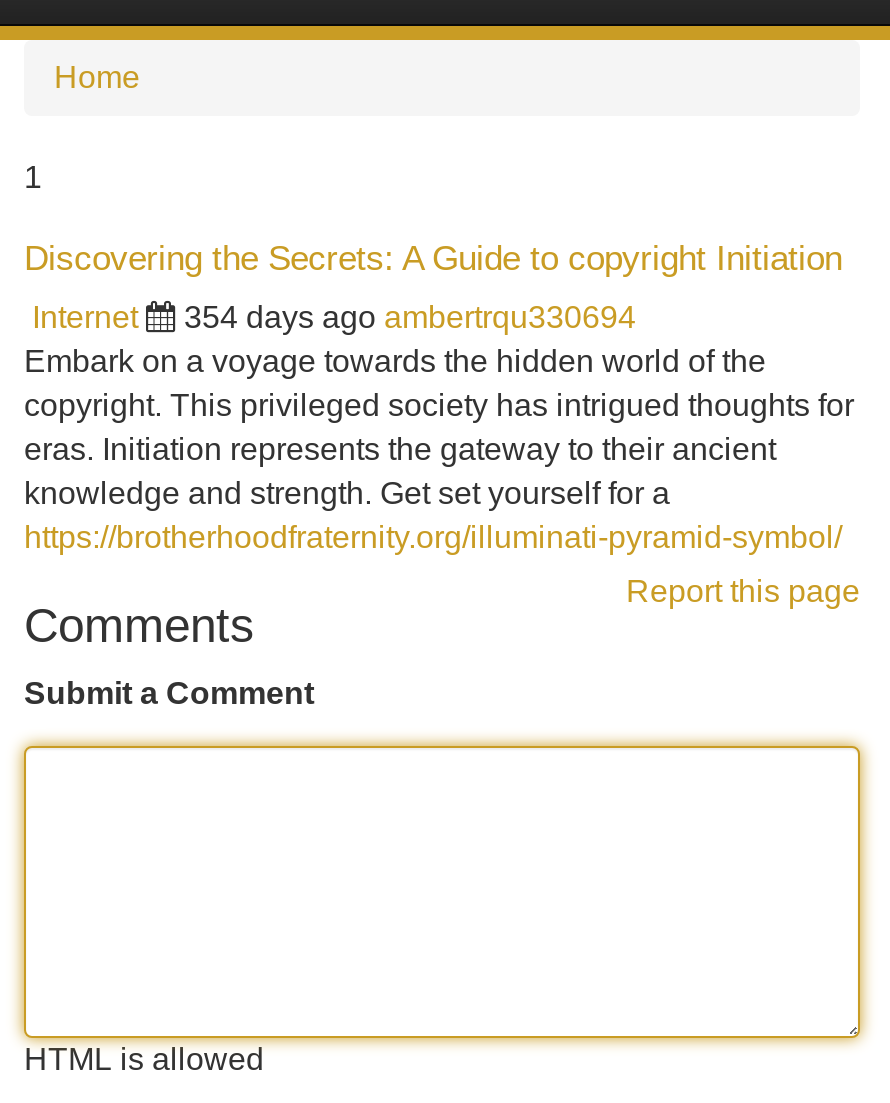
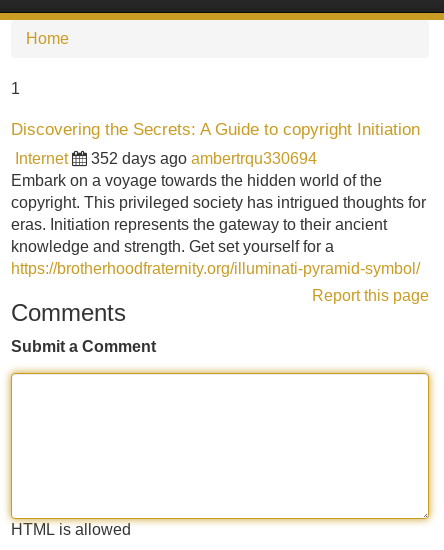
[184,300,636,334] 354 days ago ambertrqu330694 -> [91,150,317,167] 352 days ago ambertrqu330694

